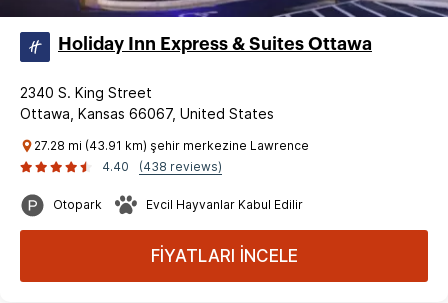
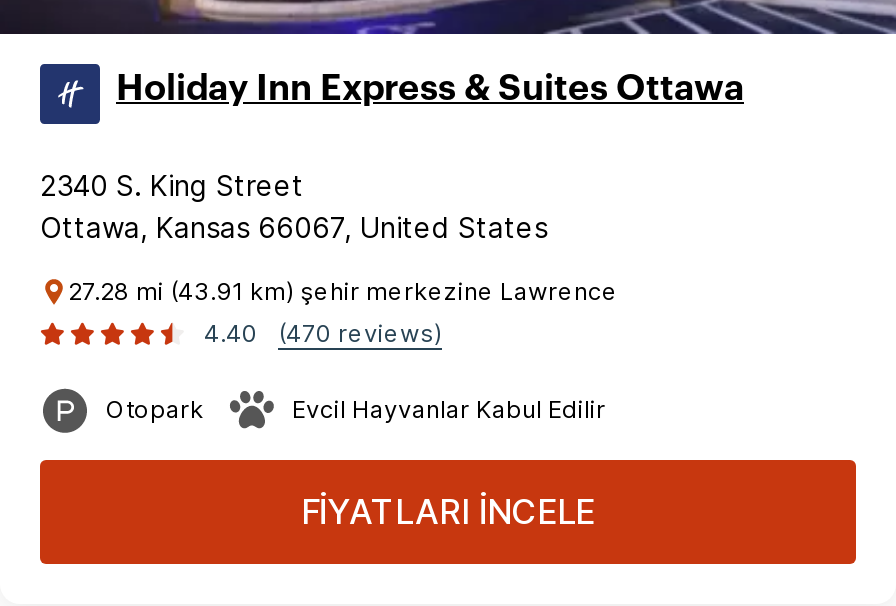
[102,159,222,174] 4.40 (438 reviews) -> [204,318,442,348] 4.40 (470 reviews)

